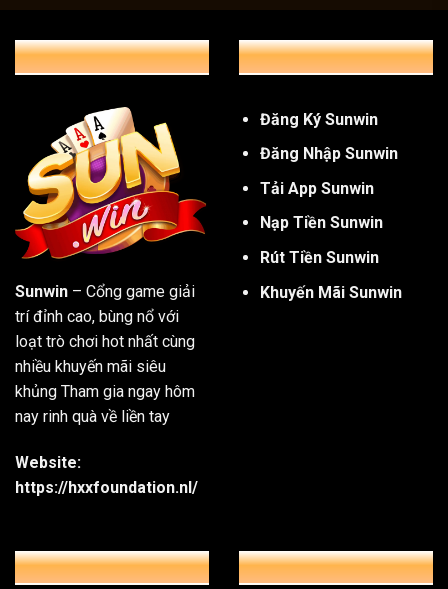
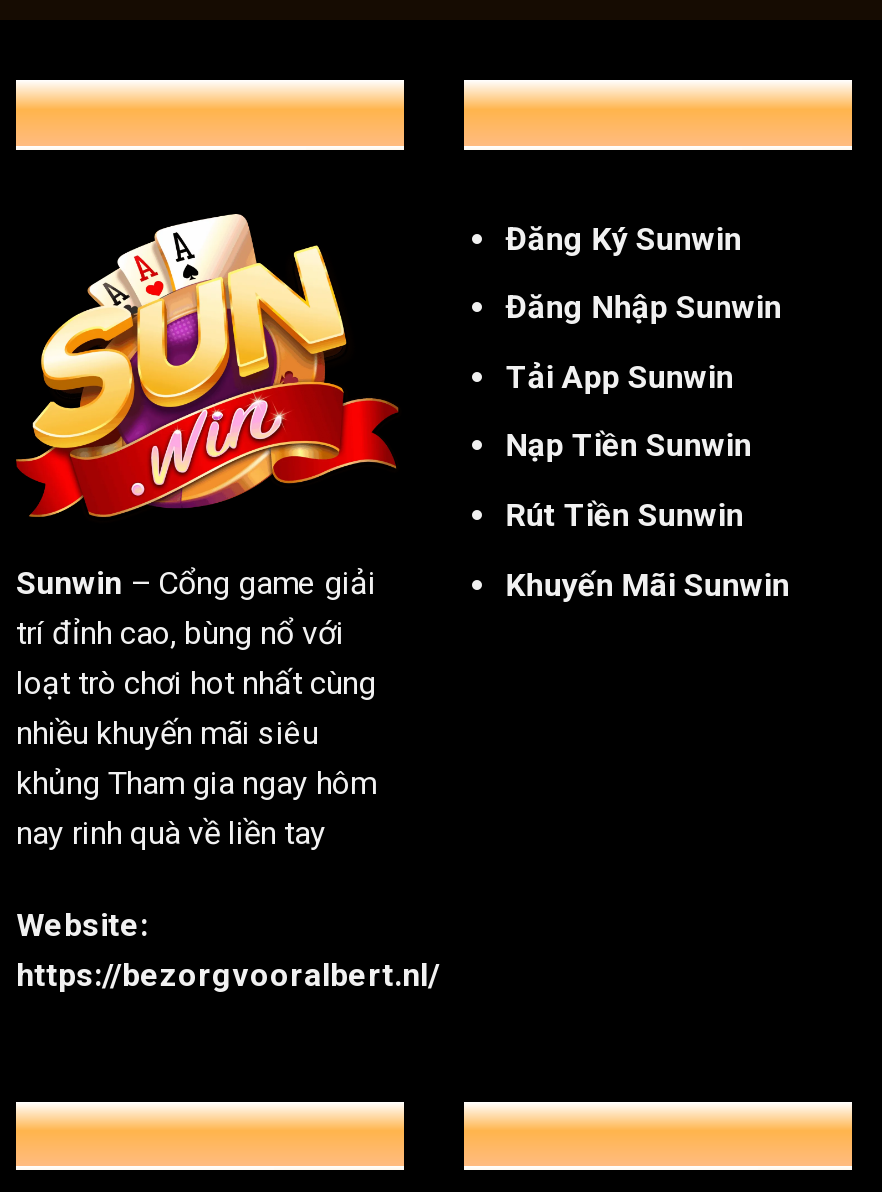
[15,478,198,497] https://hxxfoundation.nl/ -> [16,956,440,994] https://bezorgvooralbert.nl/

